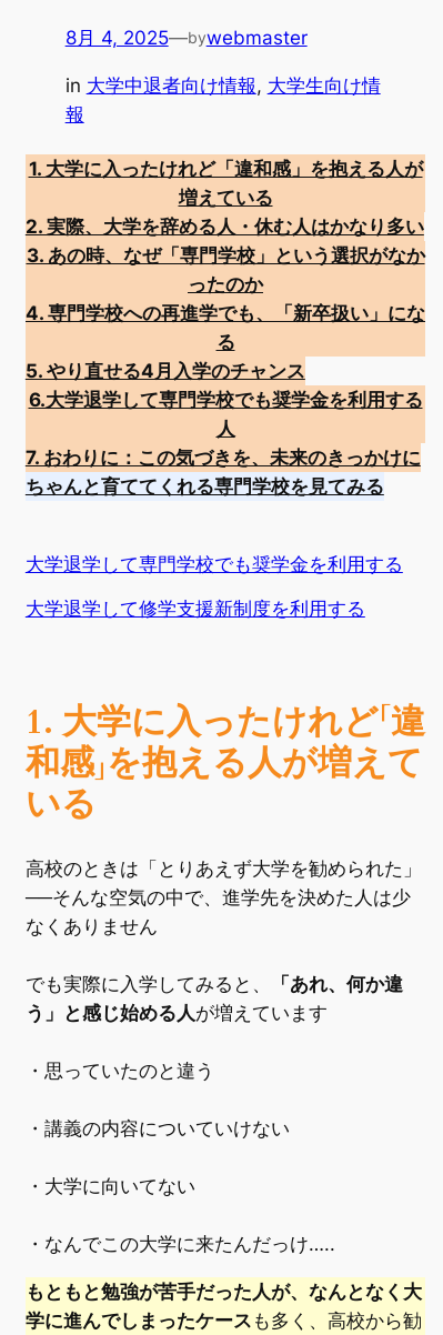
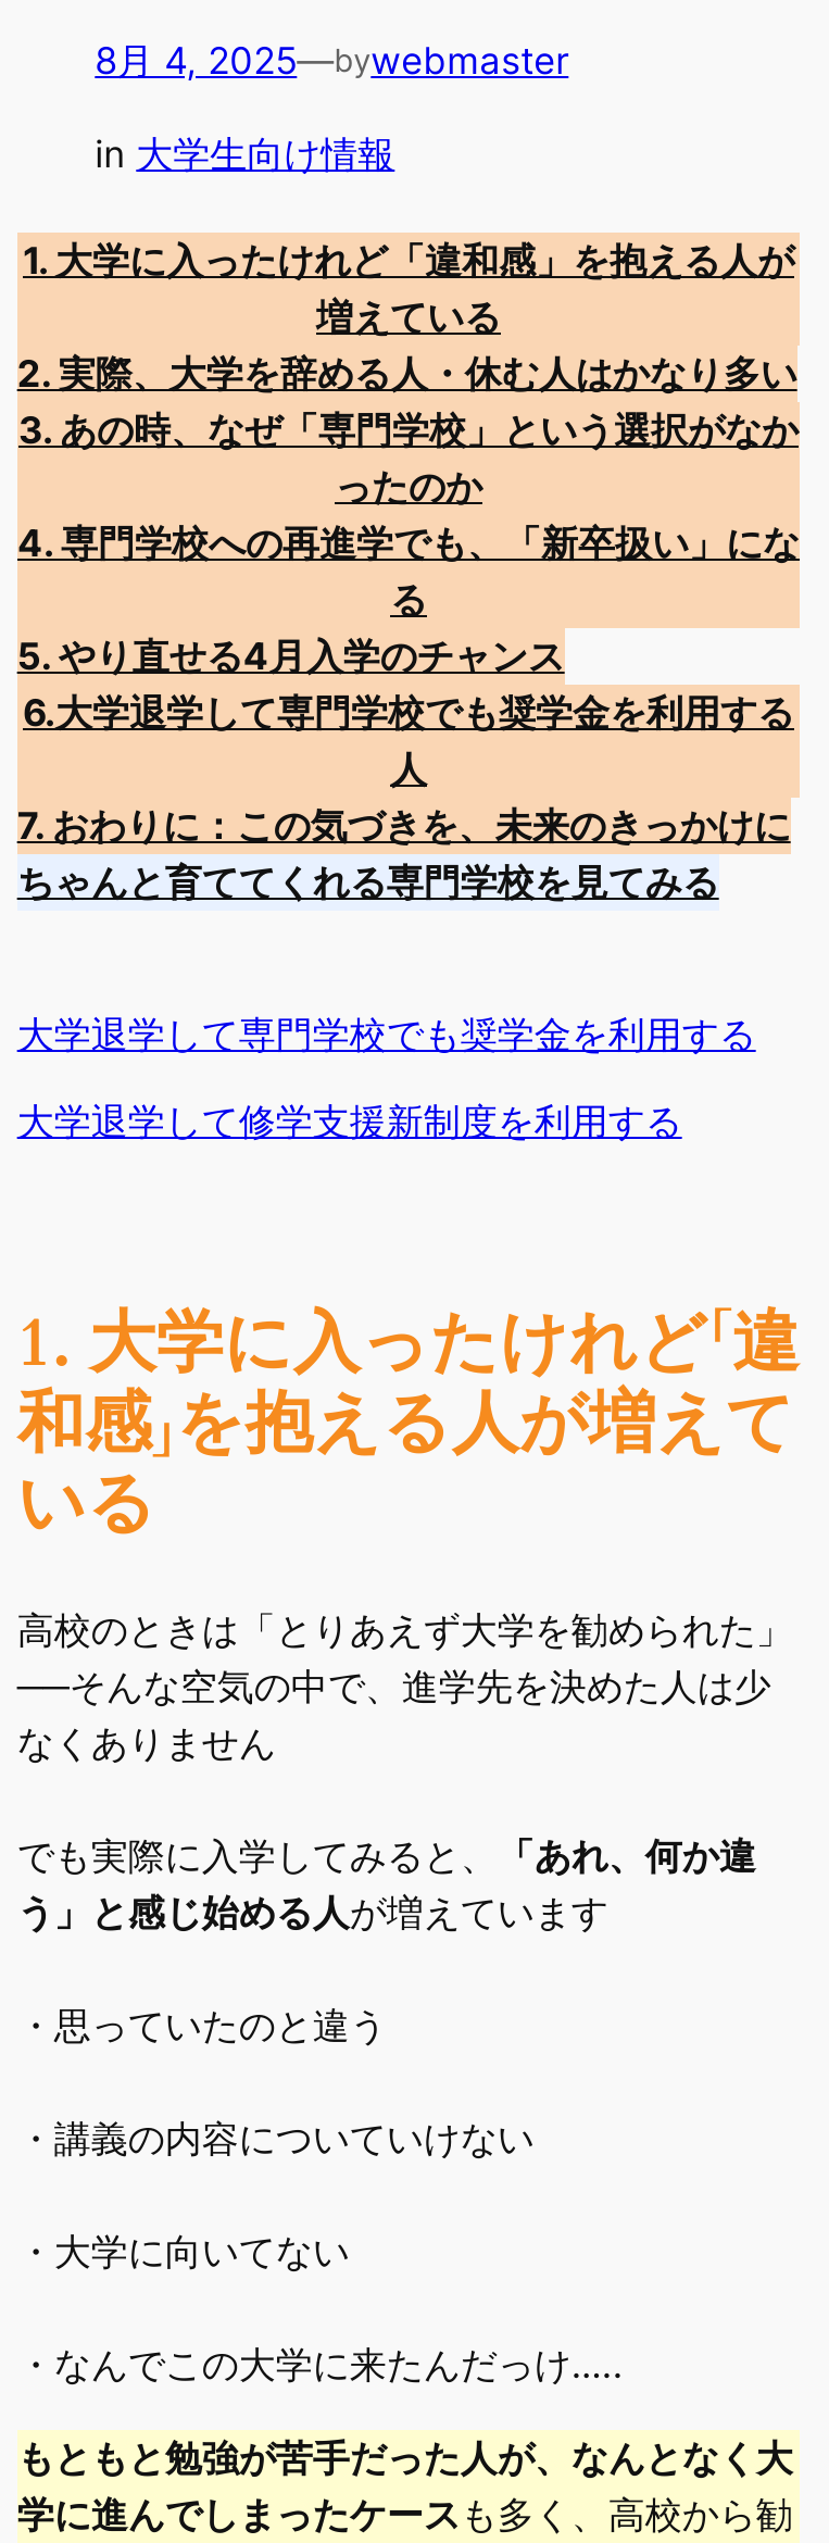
[65,75,380,126] in大学中退者向け情報,大学生向け情 | 報 -> [95,133,395,176] in大学生向け情報

